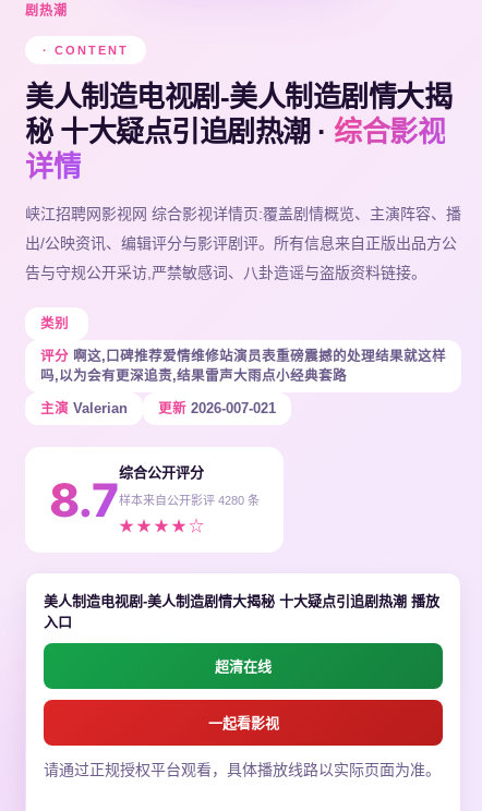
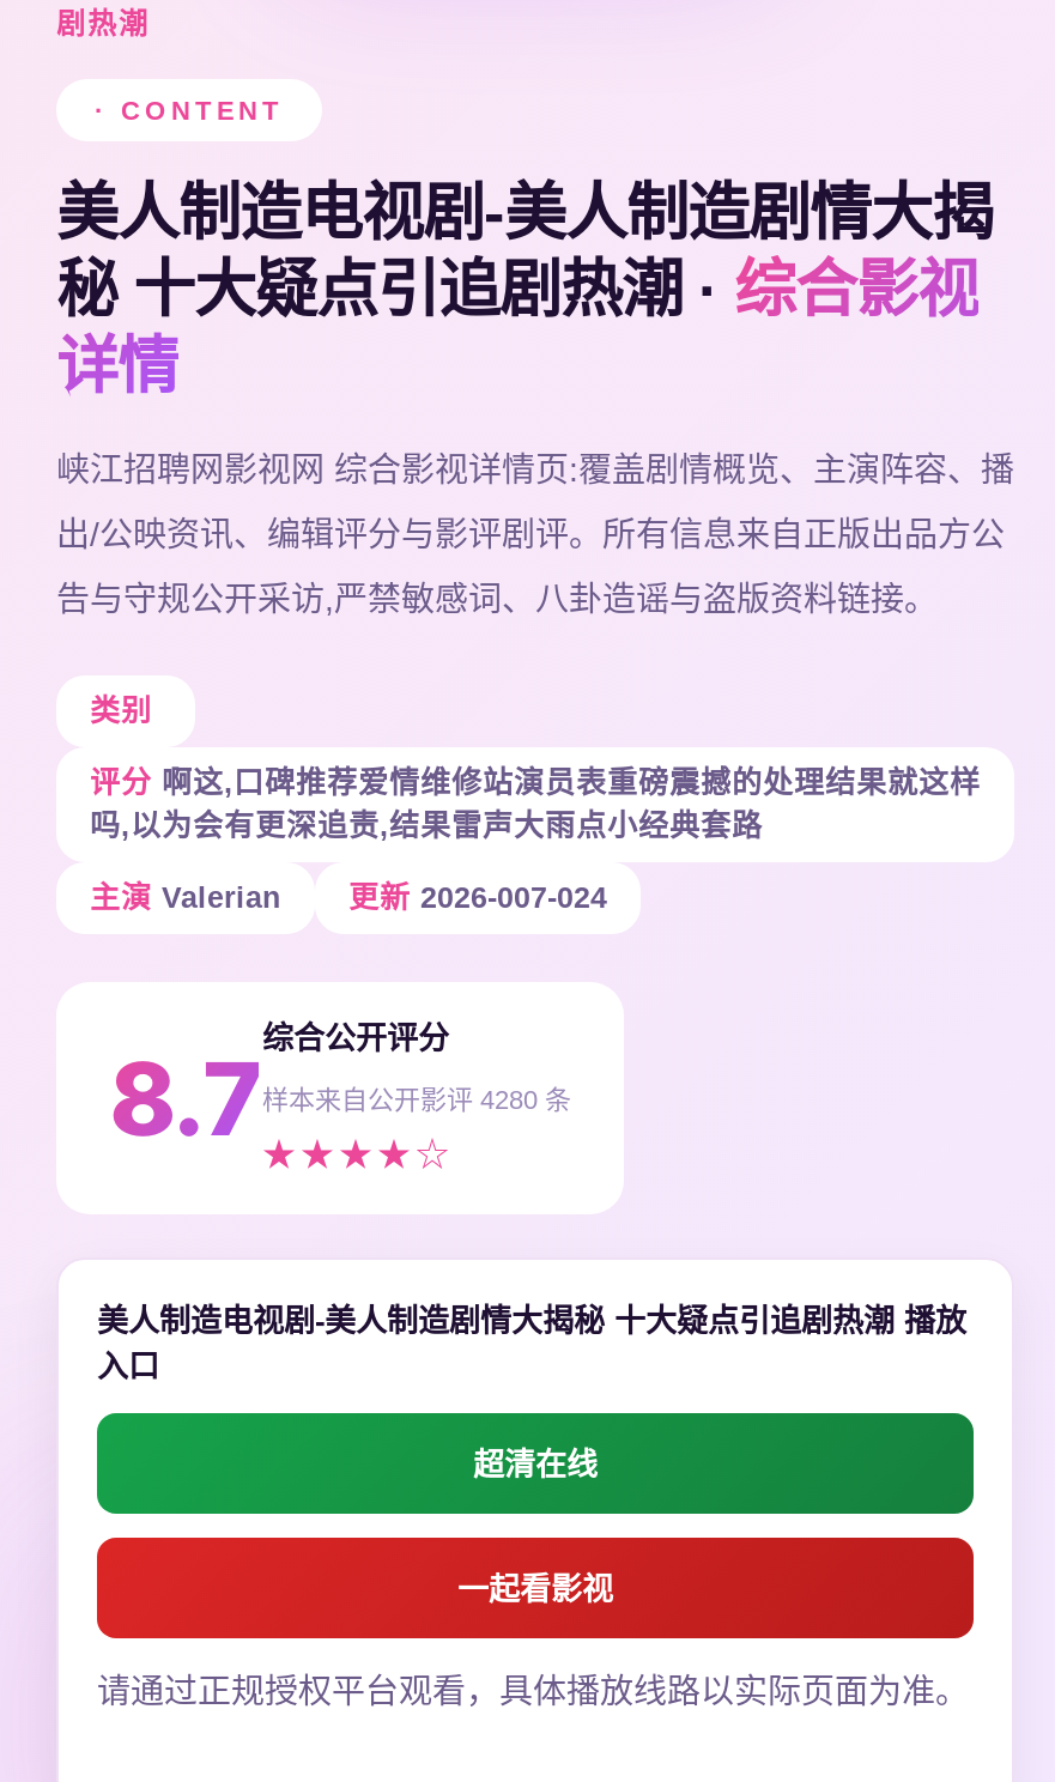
[40,401,276,416] 主演 Valerian 更新 2026-007-021 -> [90,881,607,915] 主演 Valerian 更新 2026-007-024

